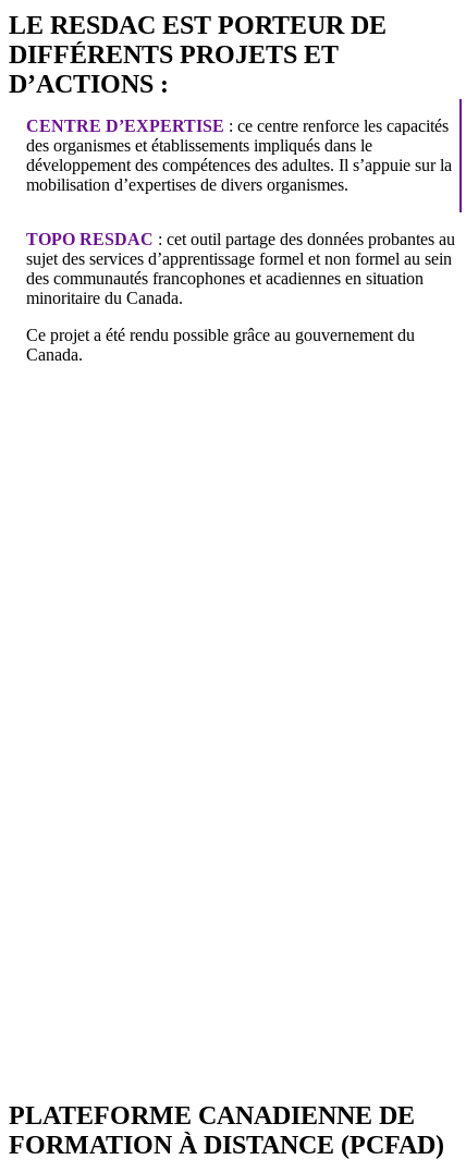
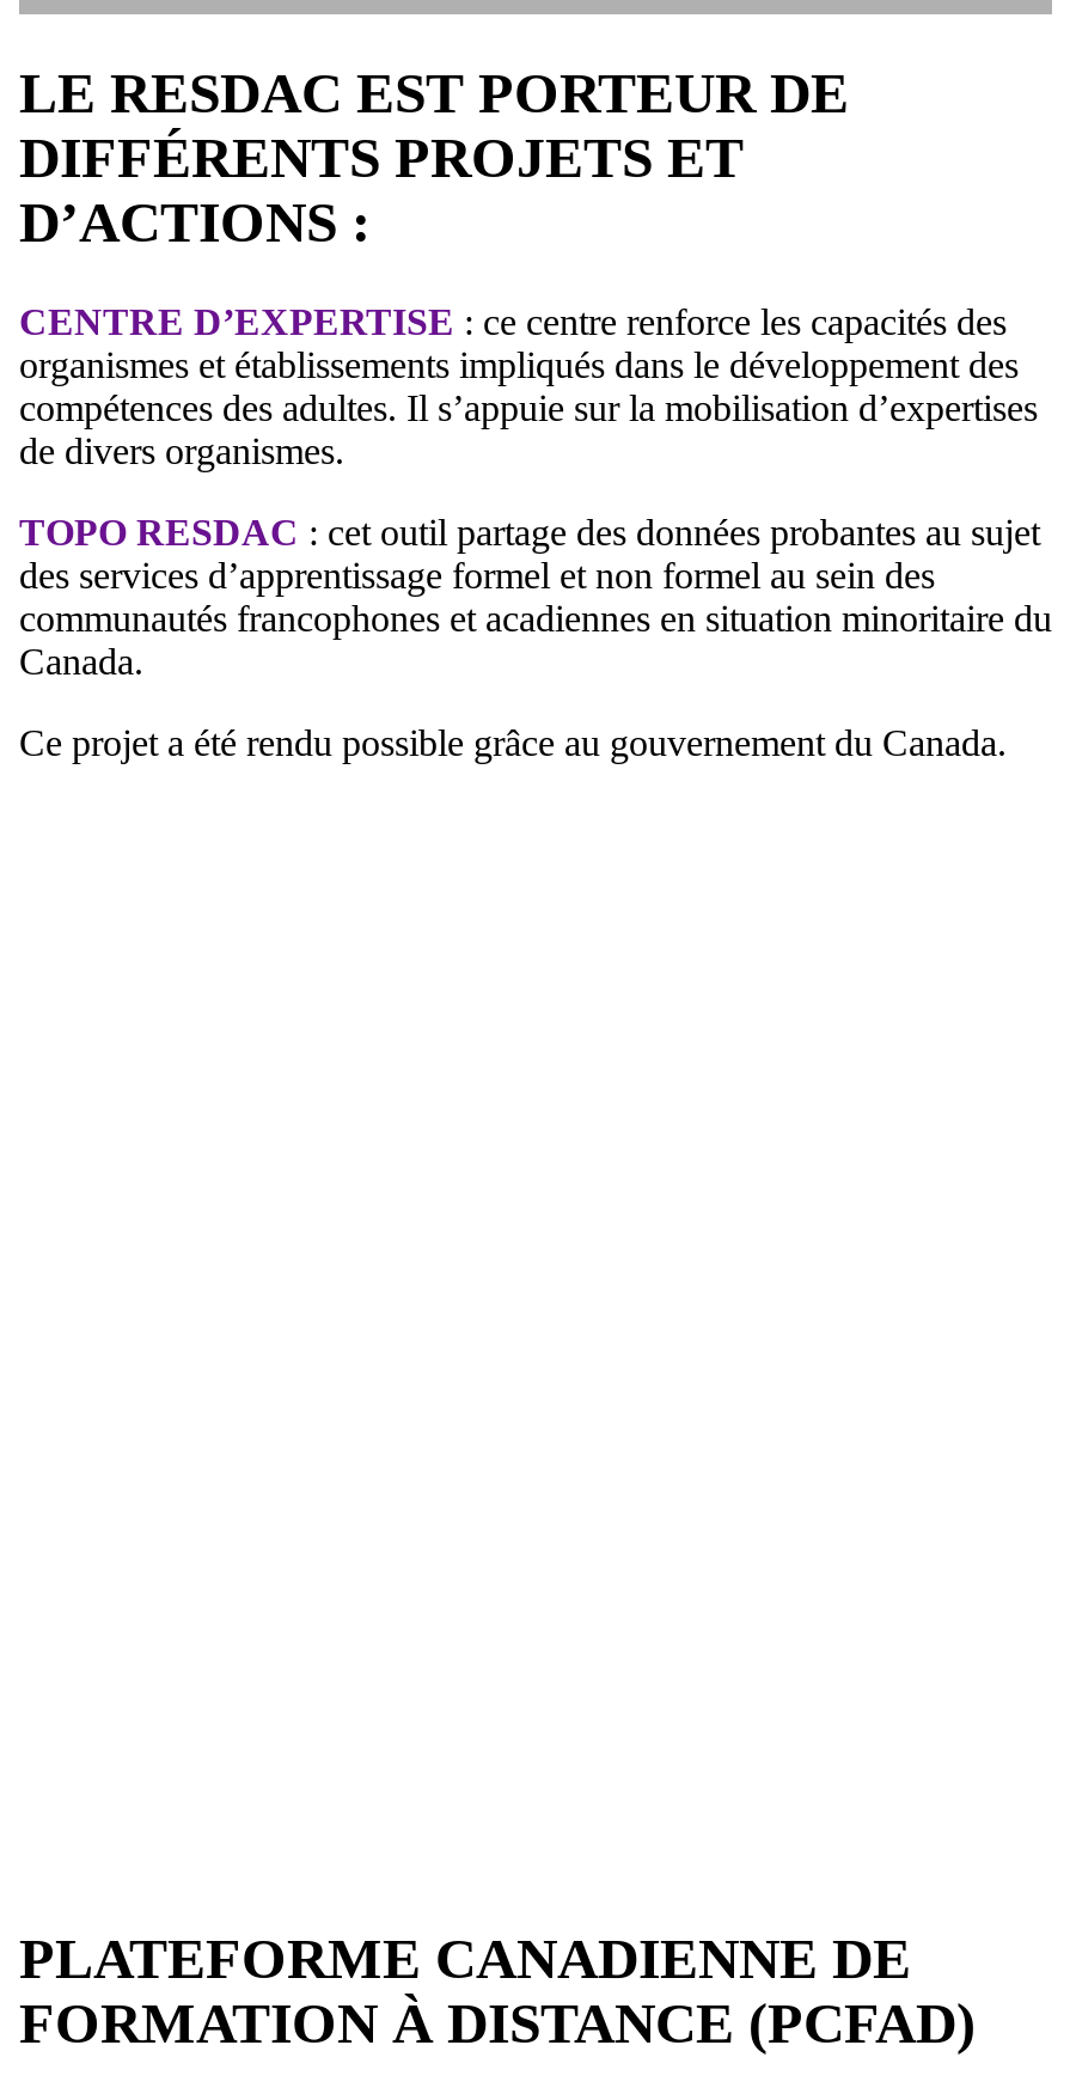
[26,116,455,344] CENTRE D’EXPERTISE: ce centre renforce les capacités | des organismes et établissements impliqués dans le | développement des compétences des adultes. Il s’appuie sur la | mobilisation d’expertises de divers organismes. | TOPO RESDAC: cet outil partage des données probantes au | sujet des services d’apprentissage formel et non formel au sein | des communautés francophones et acadiennes en situation | minoritaire du Canada. | Ce projet a été rendu possible grâce au gouvernement du -> [19,303,1052,640] CENTRE D’EXPERTISE: ce centre renforce les capacités des | organismes et établissements impliqués dans le développement des | compétences des adultes. Il s’appuie sur la mobilisation d’expertises | de divers organismes. | TOPO RESDAC: cet outil partage des données probantes au sujet | des services d’apprentissage formel et non formel au sein des | communautés francophones et acadiennes en situation minoritaire du
none -> [19,724,1007,764] Ce projet a été rendu possible grâce au gouvernement du Canada.

